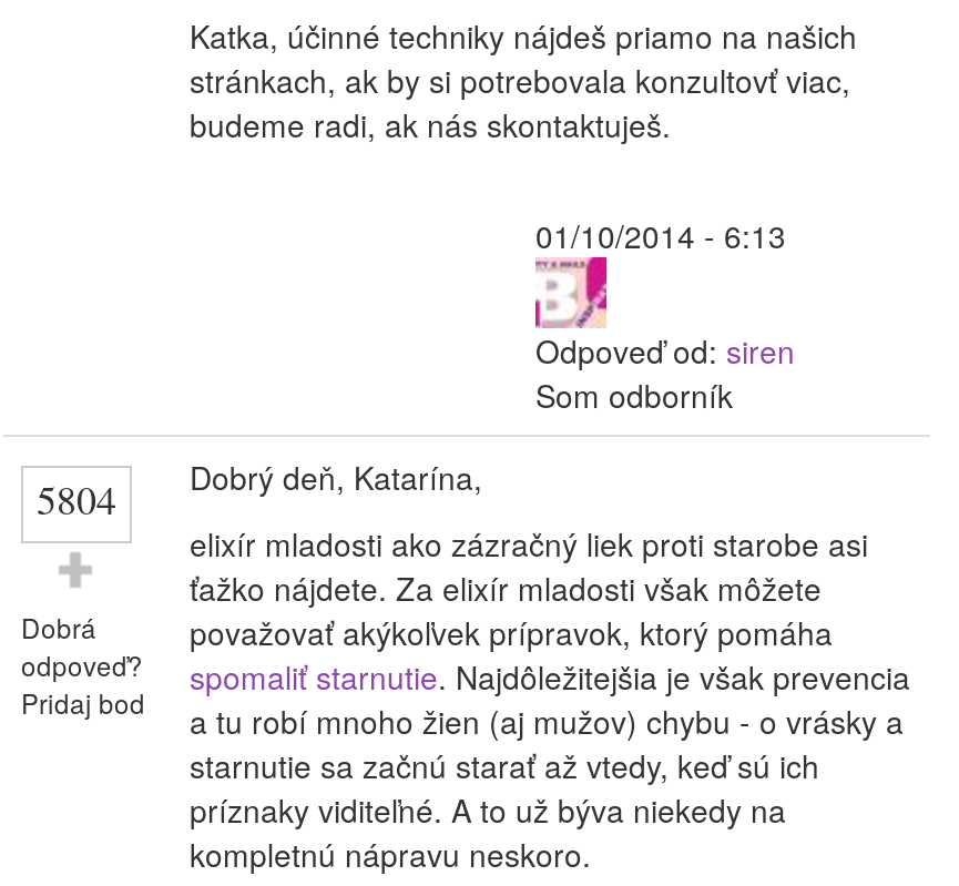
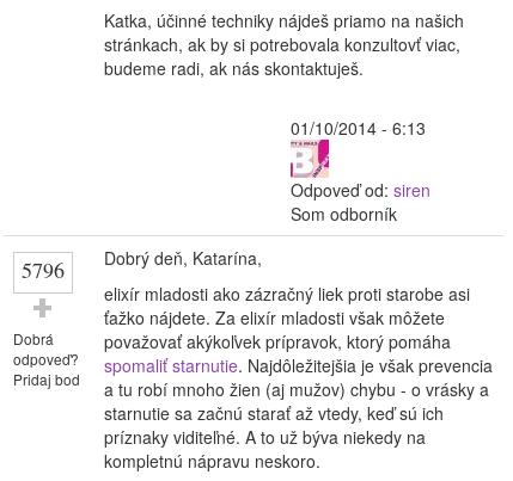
[37,455,482,526] 5804 Dobrý deň, Katarína, -> [22,246,262,284] 5796 Dobrý deň, Katarína,

